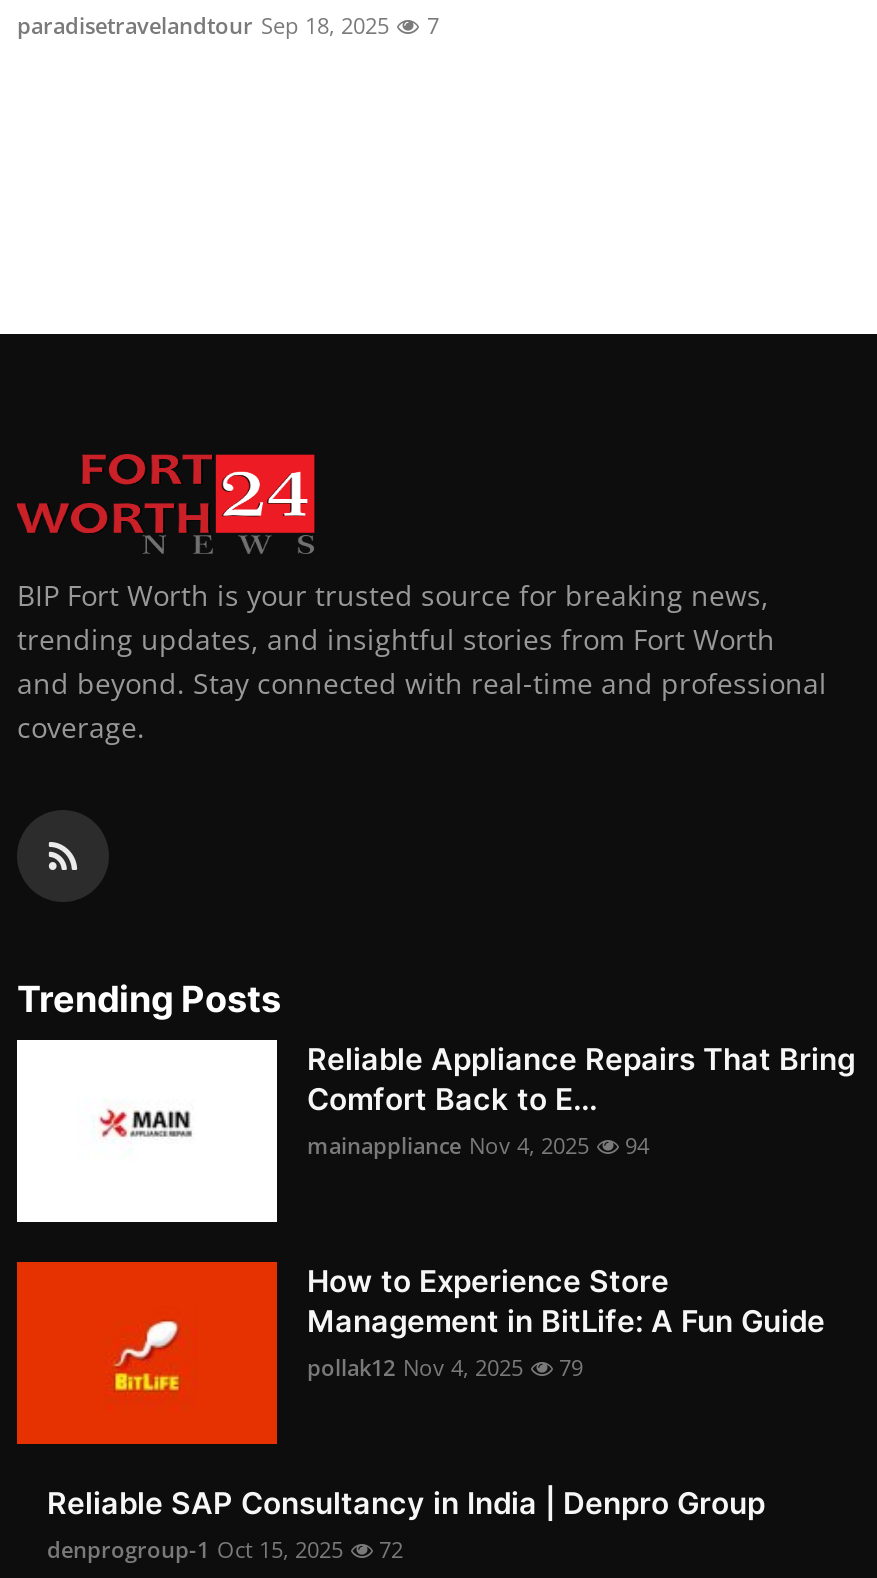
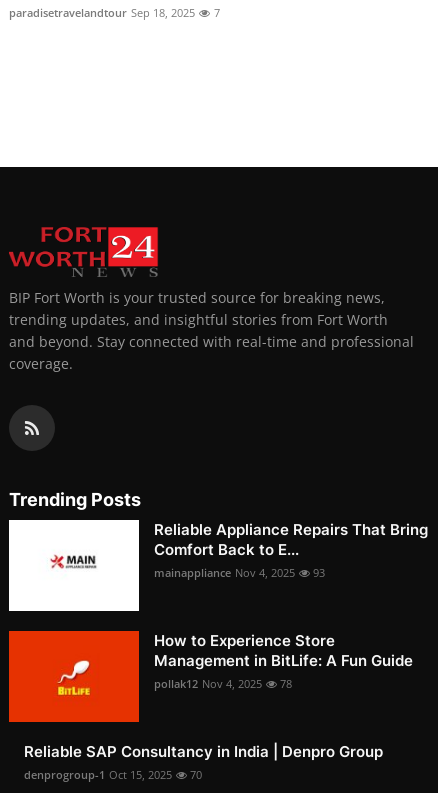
[307,1131,649,1161] mainappliance Nov 4, 2025 94 -> [154,565,325,580] mainappliance Nov 4, 2025 93
[307,1353,583,1383] pollak12 Nov 4, 2025 79 -> [154,676,292,691] pollak12 Nov 4, 2025 78
[47,1535,403,1565] denprogroup-1 Oct 15, 2025 72 -> [24,767,202,782] denprogroup-1 Oct 15, 2025 70

